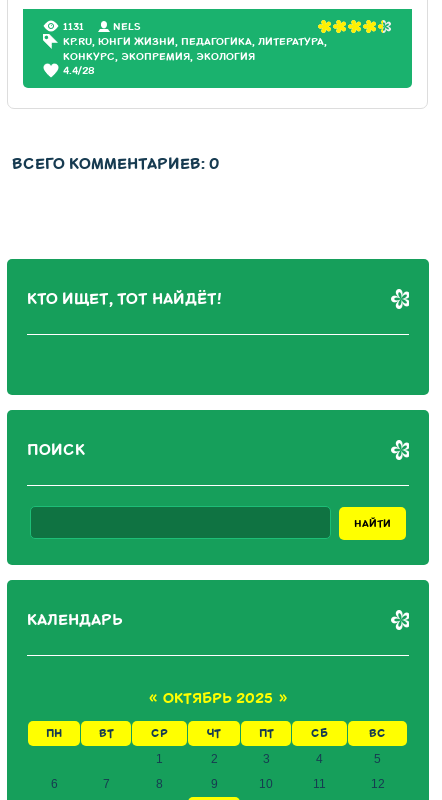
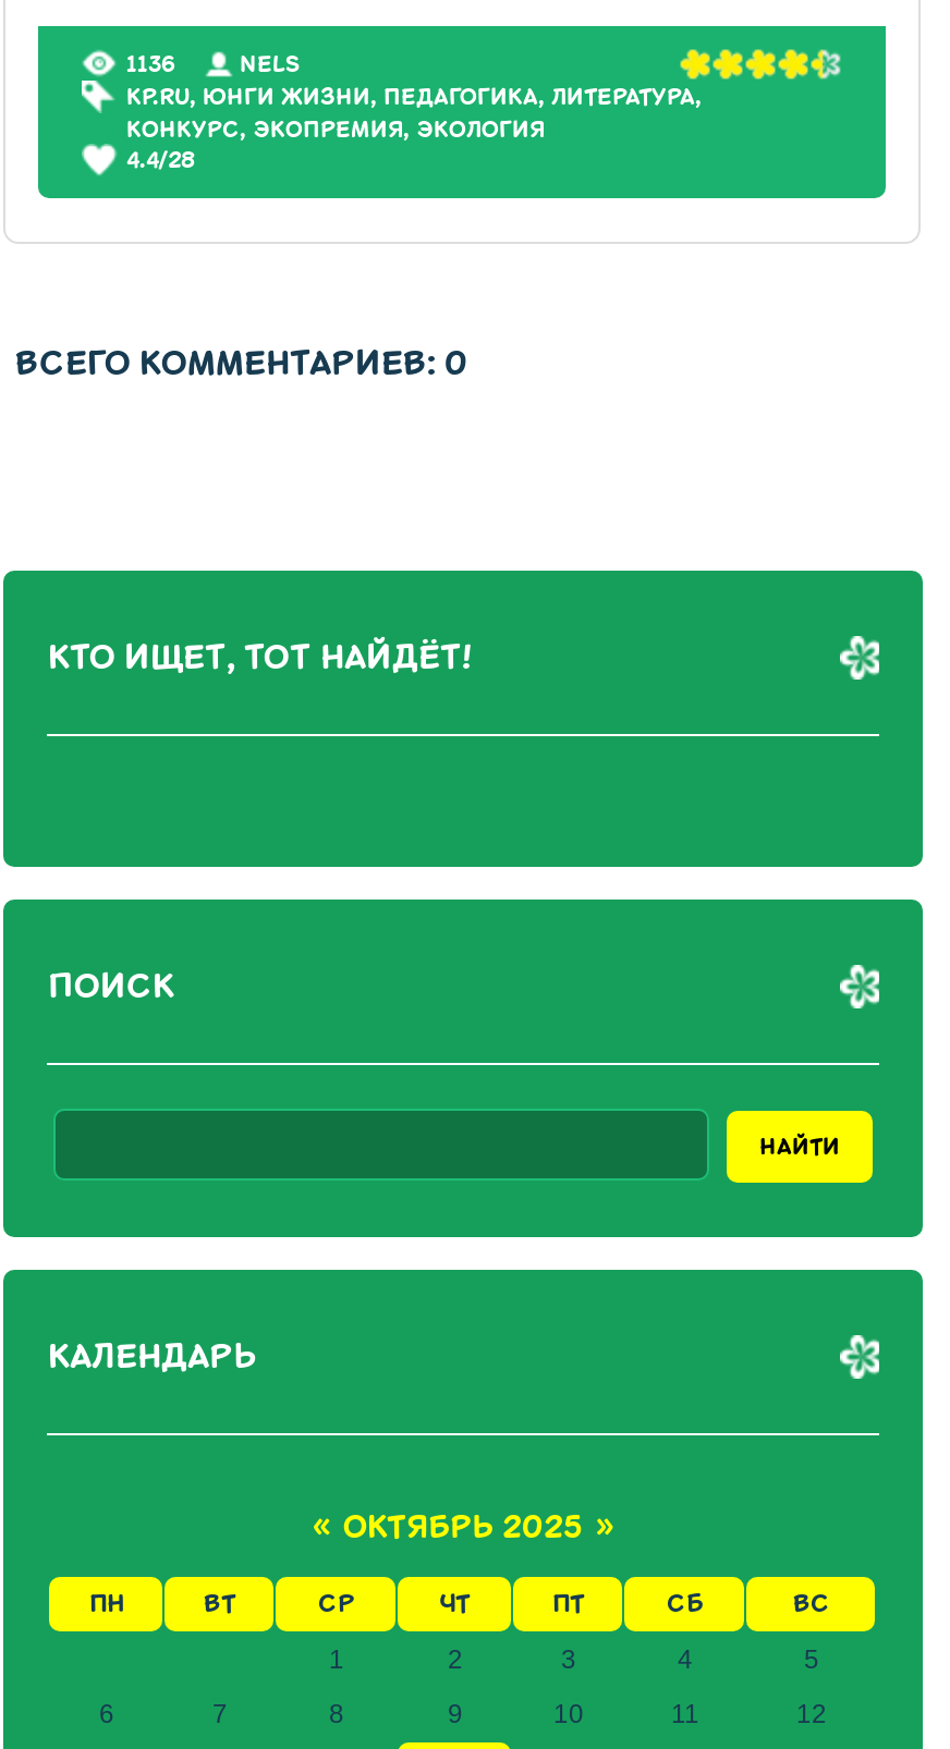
[63,20,84,33] 1131 -> [126,50,176,78] 1136

